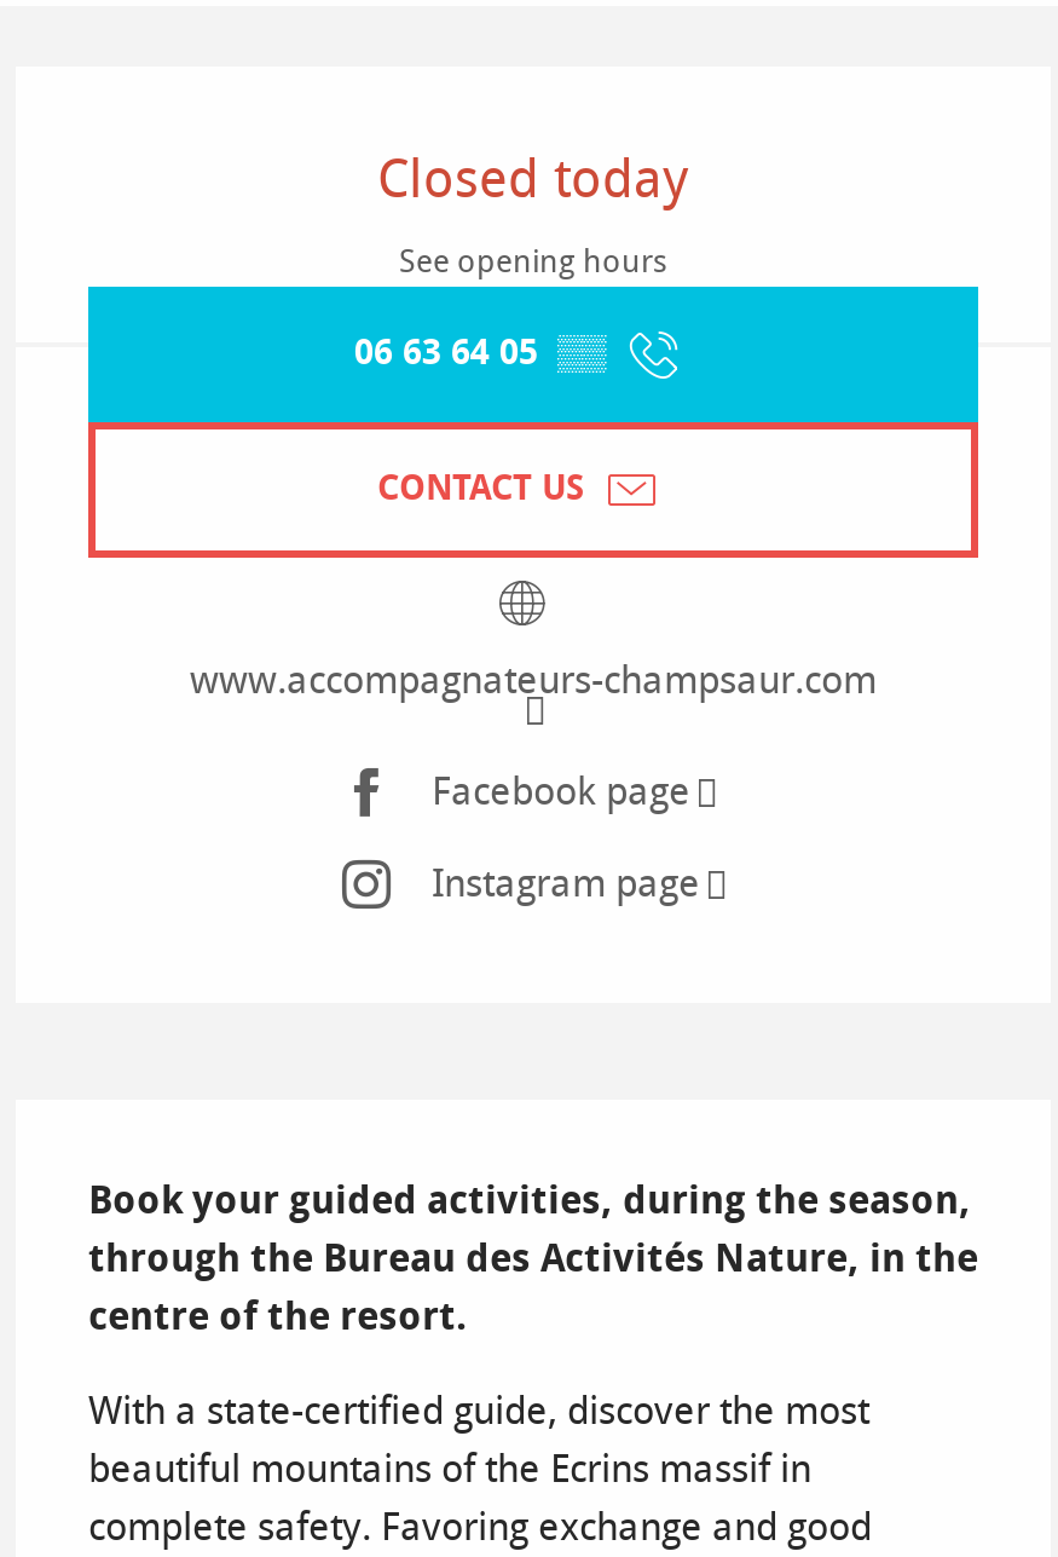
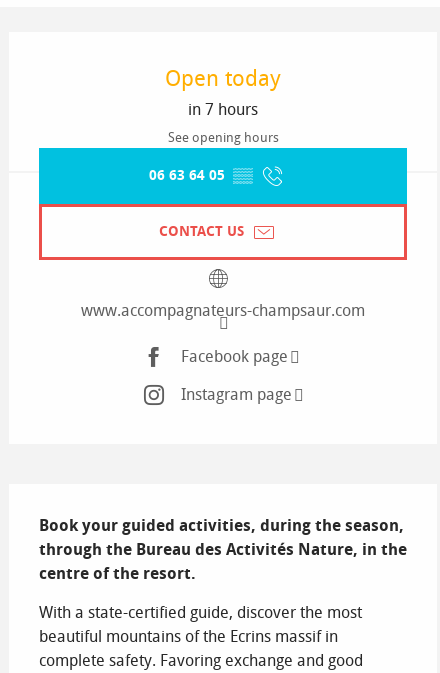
[377,149,689,212] Closed today -> [165,66,281,119] Open today | in 7 hours

